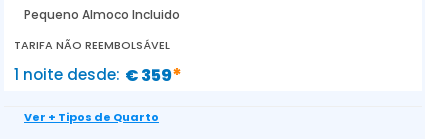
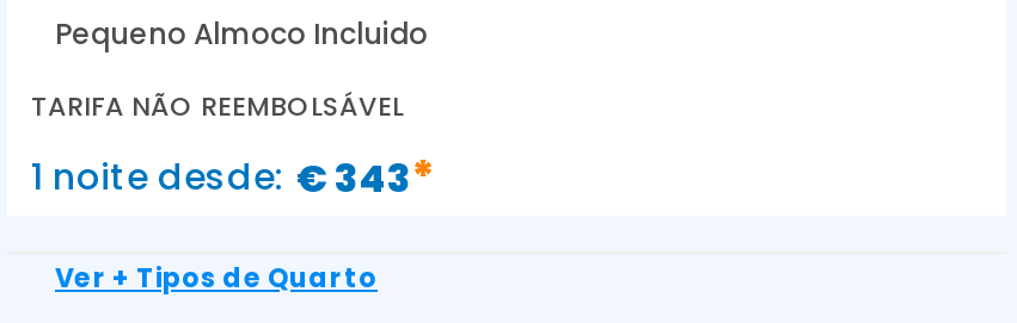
[14,62,182,87] 1 noite desde € 359* -> [31,147,435,207] 1 noite desde € 343*

